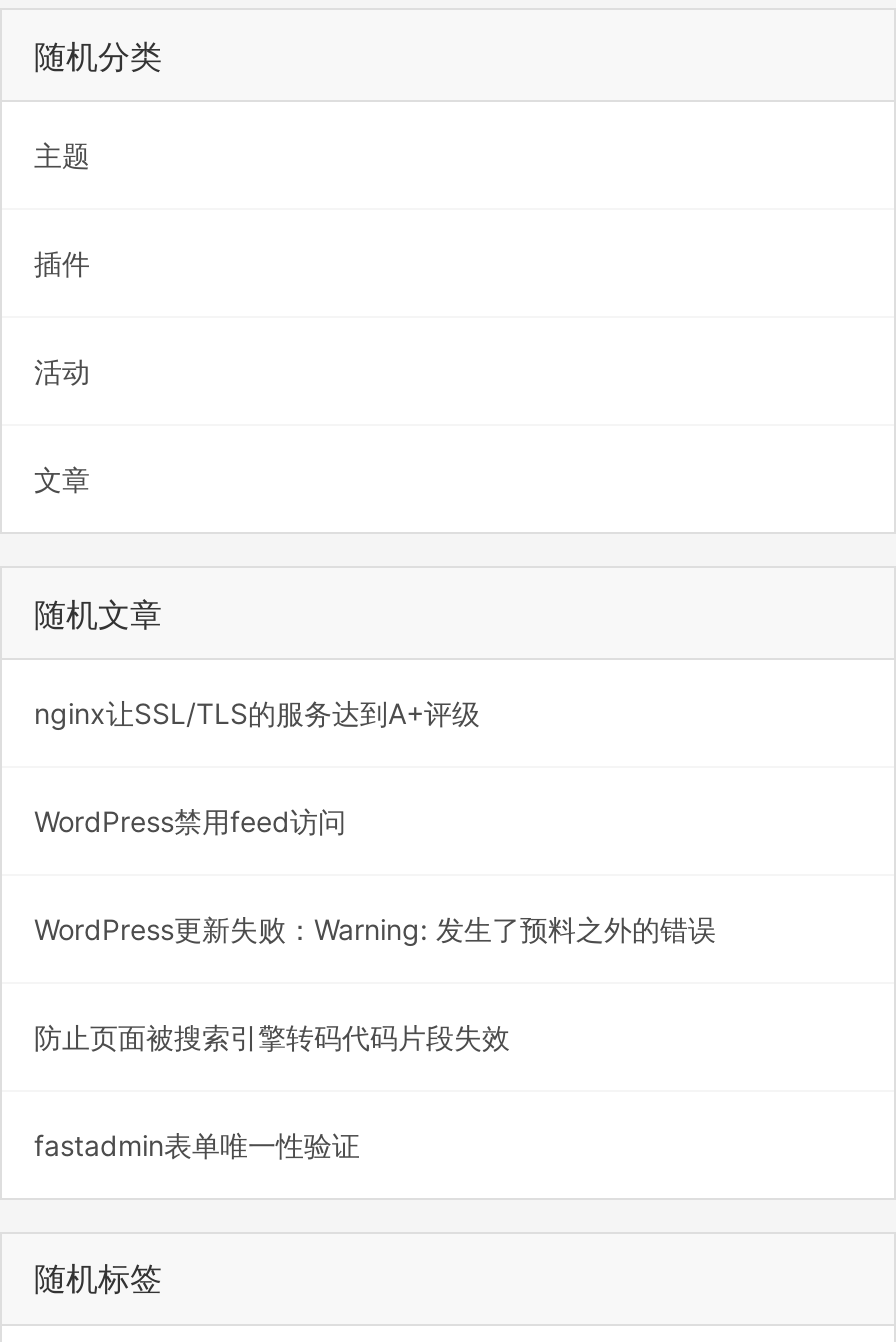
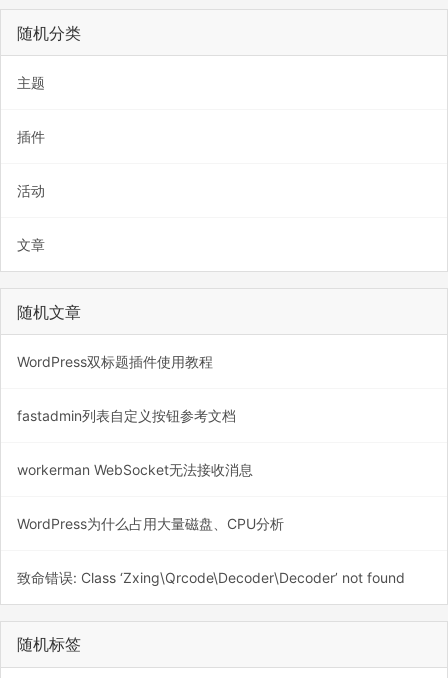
[34,696,480,730] nginx让SSL/TLS的服务达到A+评级 -> [17,353,213,370] WordPress双标题插件使用教程
[34,804,346,838] WordPress禁用feed访问 -> [17,407,236,424] fastadmin列表自定义按钮参考文档
[34,912,716,946] WordPress更新失败：Warning: 发生了预料之外的错误 -> [17,461,253,478] workerman WebSocket无法接收消息
[34,1020,510,1054] 防止页面被搜索引擎转码代码片段失效 -> [17,515,284,532] WordPress为什么占用大量磁盘、CPU分析
[34,1128,360,1162] fastadmin表单唯一性验证 -> [17,569,405,586] 致命错误: Class ‘Zxing\Qrcode\Decoder\Decoder’ not found

